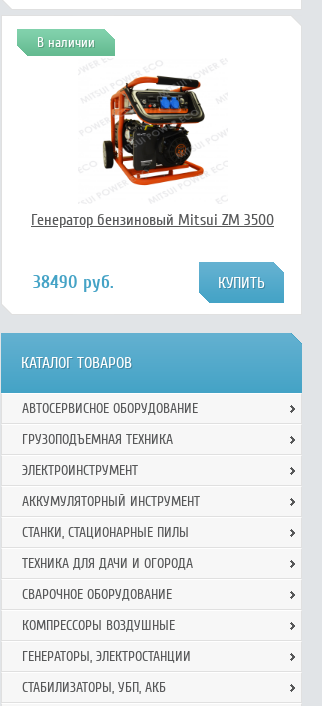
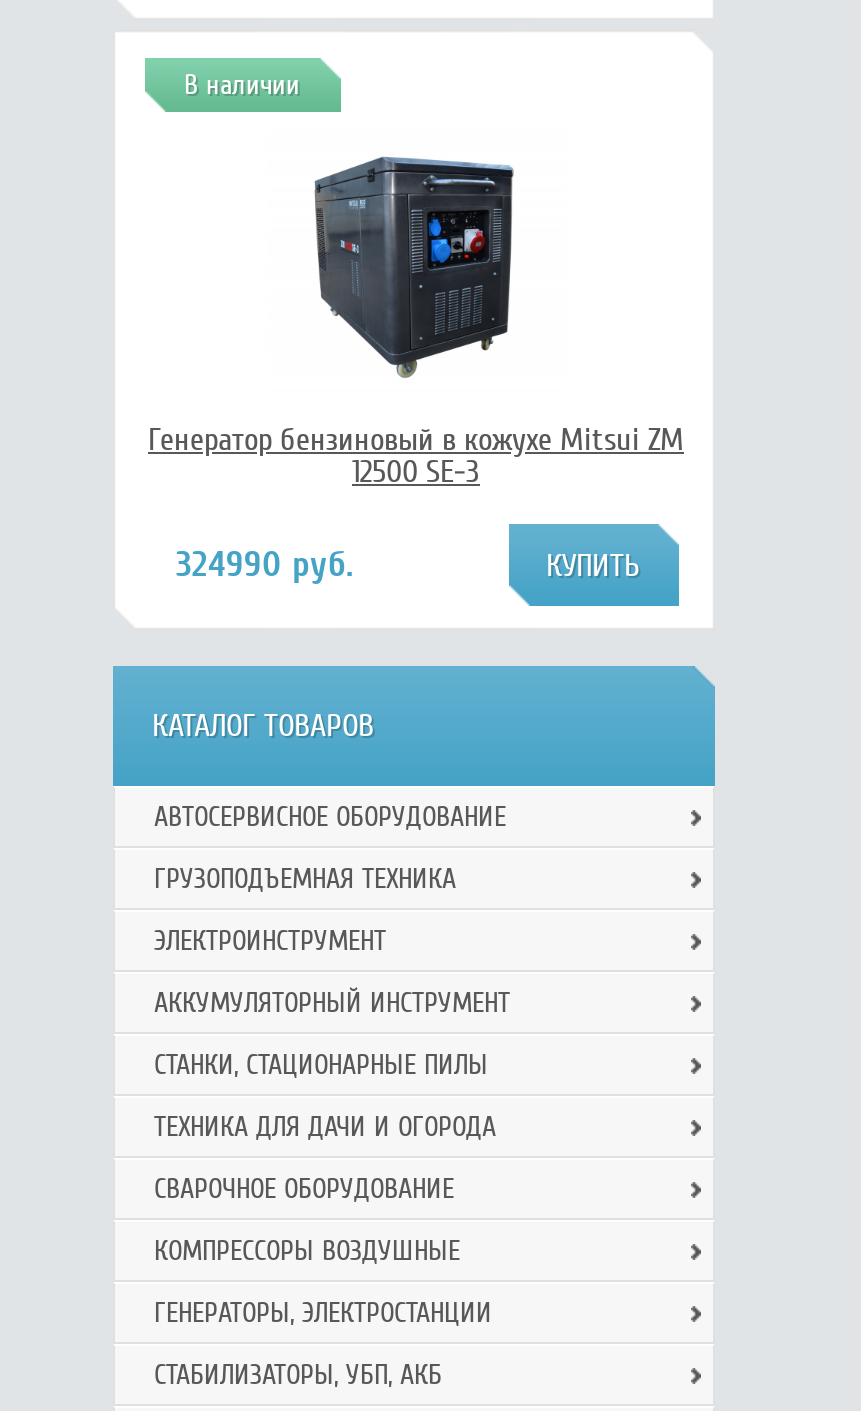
[31,75,274,230] [image] | Генератор бензиновый Mitsui ZM 3500 -> [148,152,684,492] [image] | Генератор бензиновый в кожухе Mitsui ZM | 12500 SE-3
[32,271,113,293] 38490 руб. -> [176,542,354,586] 324990 руб.

